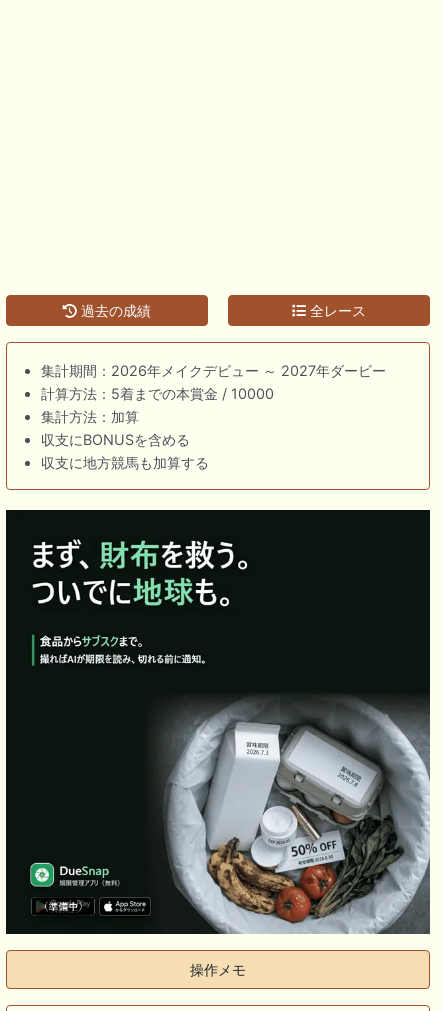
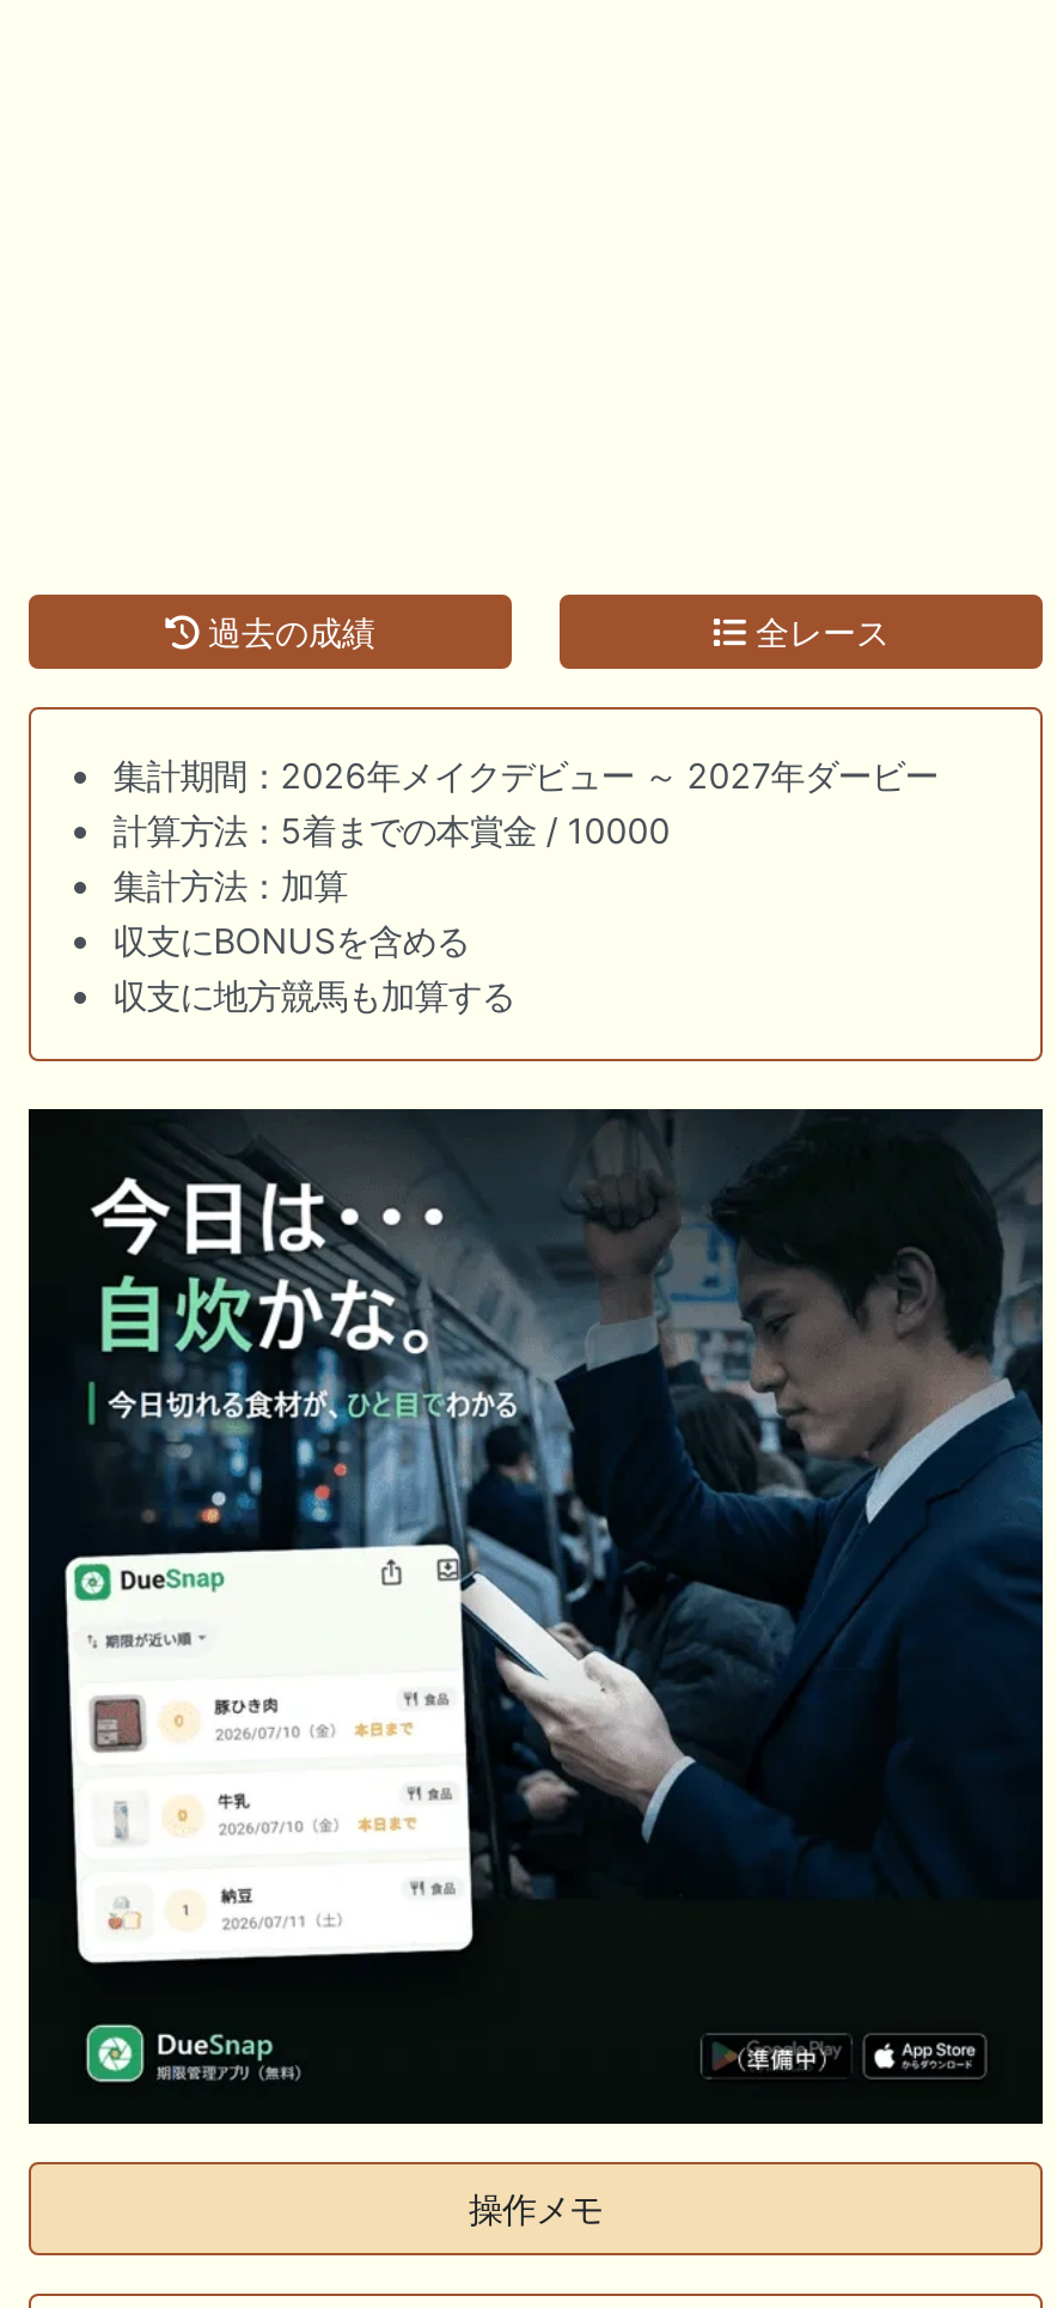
[21,512,431,935] [image] -> [62,1112,1045,2126] [image]

